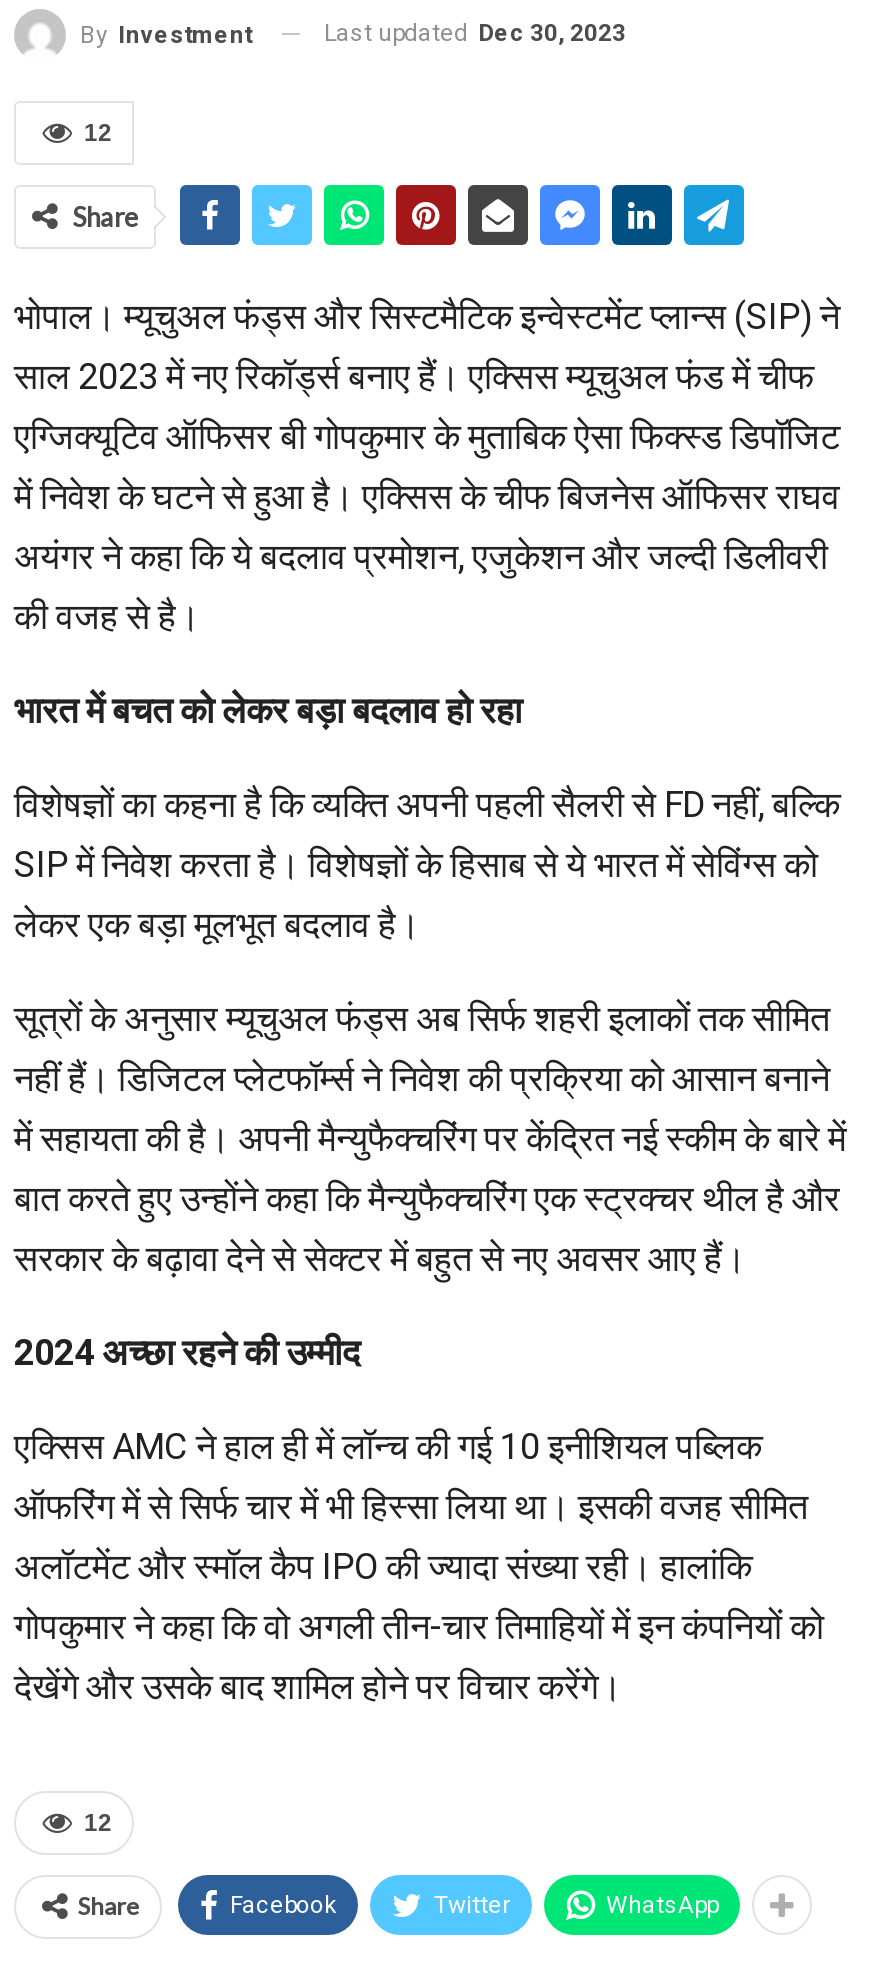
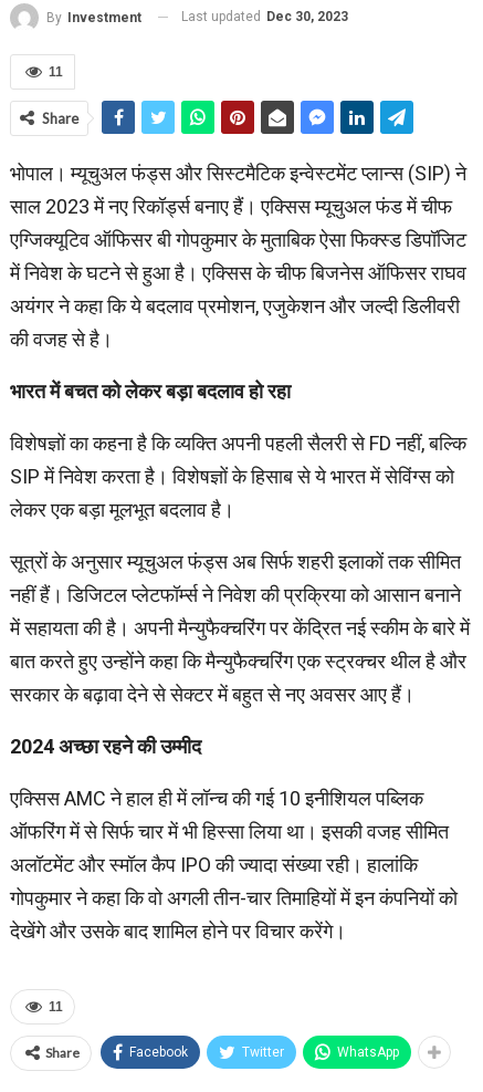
[84,119,112,147] 12 -> [49,64,63,80] 11
[84,1809,112,1837] 12 -> [49,999,63,1015] 11

